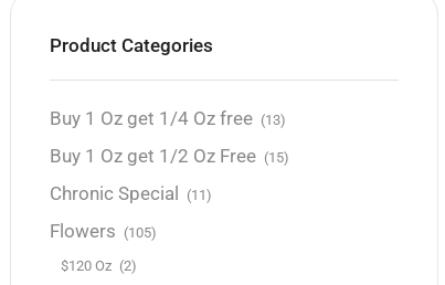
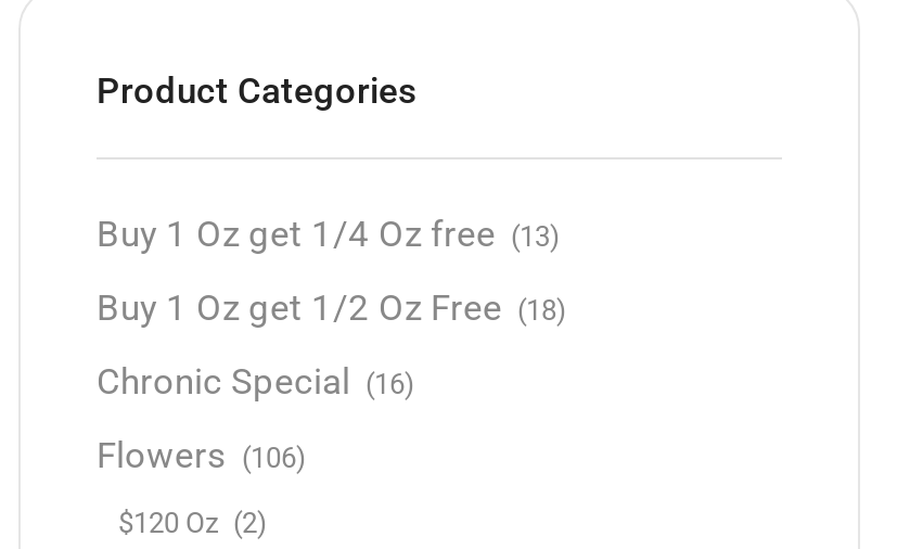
[50,146,289,167] Buy 1 Oz get 1/2 Oz Free (15) -> [97,287,567,328] Buy 1 Oz get 1/2 Oz Free (18)
[50,184,212,205] Chronic Special (11) -> [97,361,415,402] Chronic Special (16)
[50,221,157,242] Flowers (105) -> [97,435,307,476] Flowers (106)

